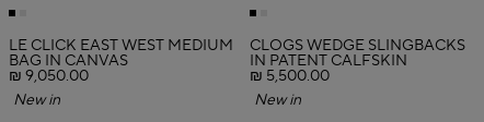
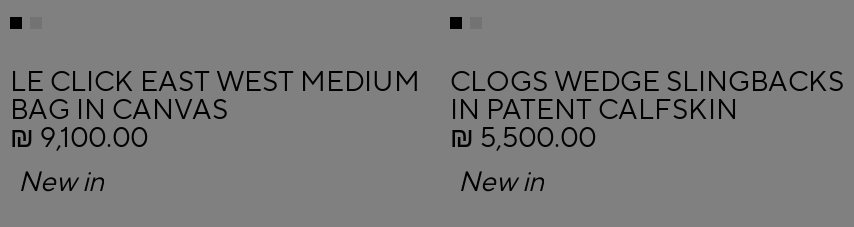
[9,67,89,86] ₪ 9,050.00 -> [10,121,148,157] ₪ 9,100.00

